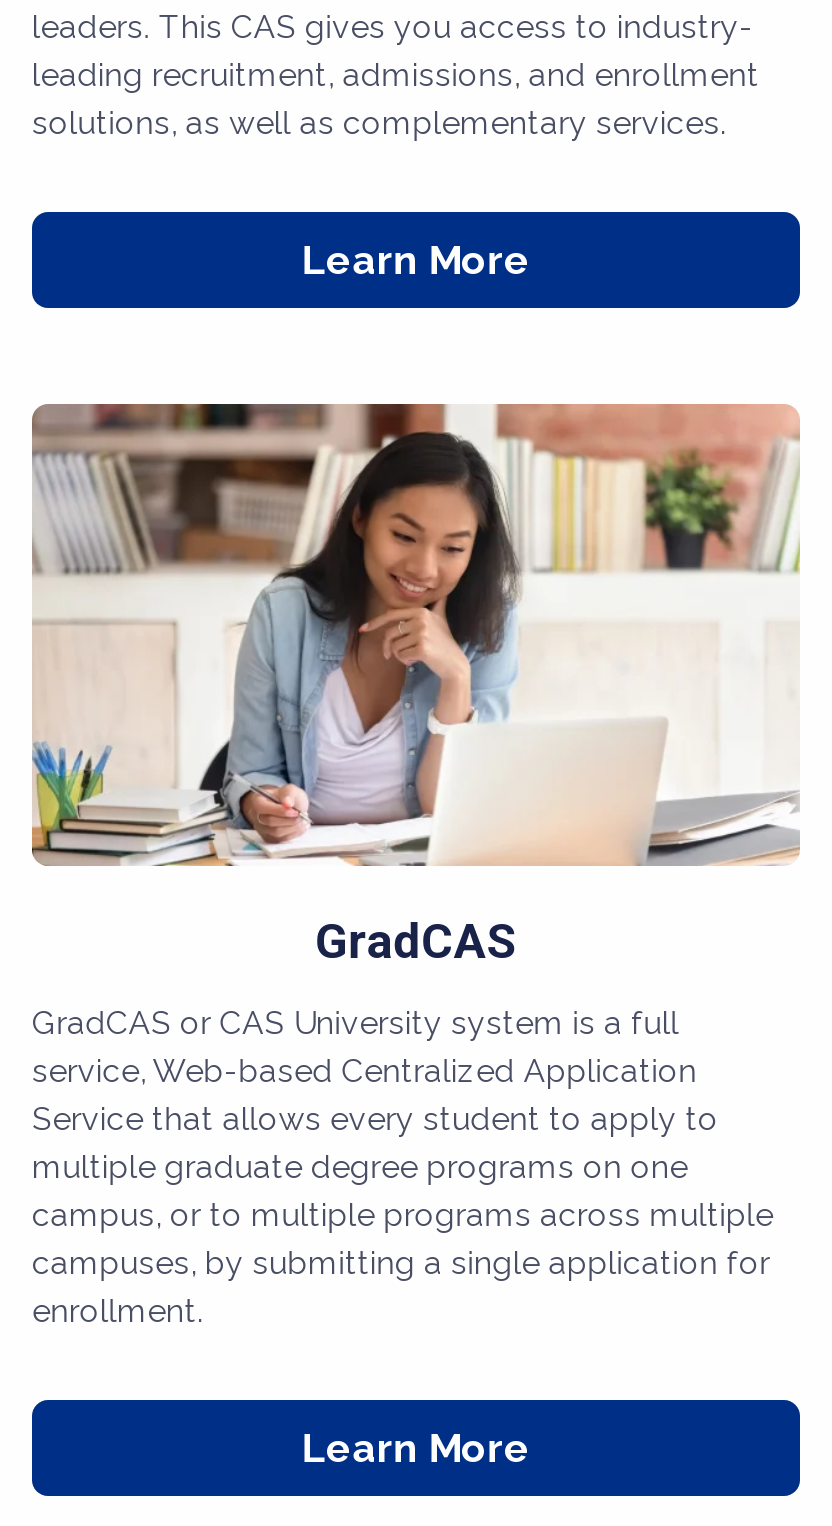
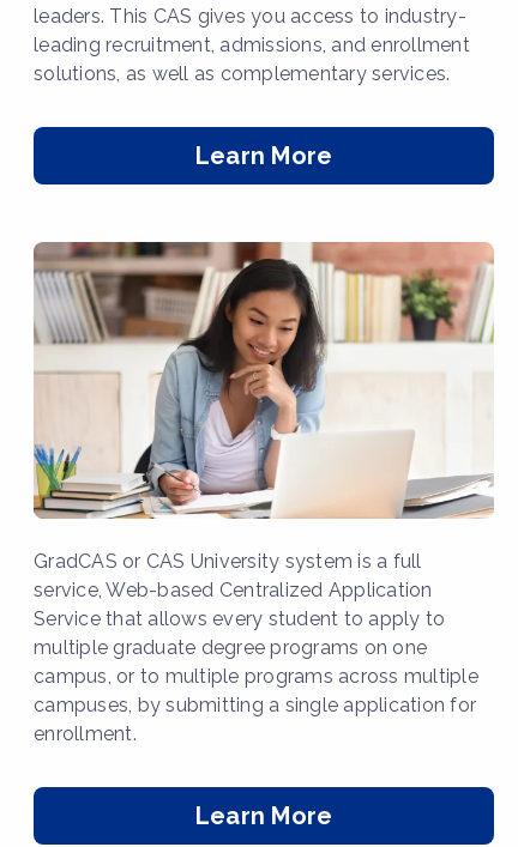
[315,914,517,970] GradCAS -> none

